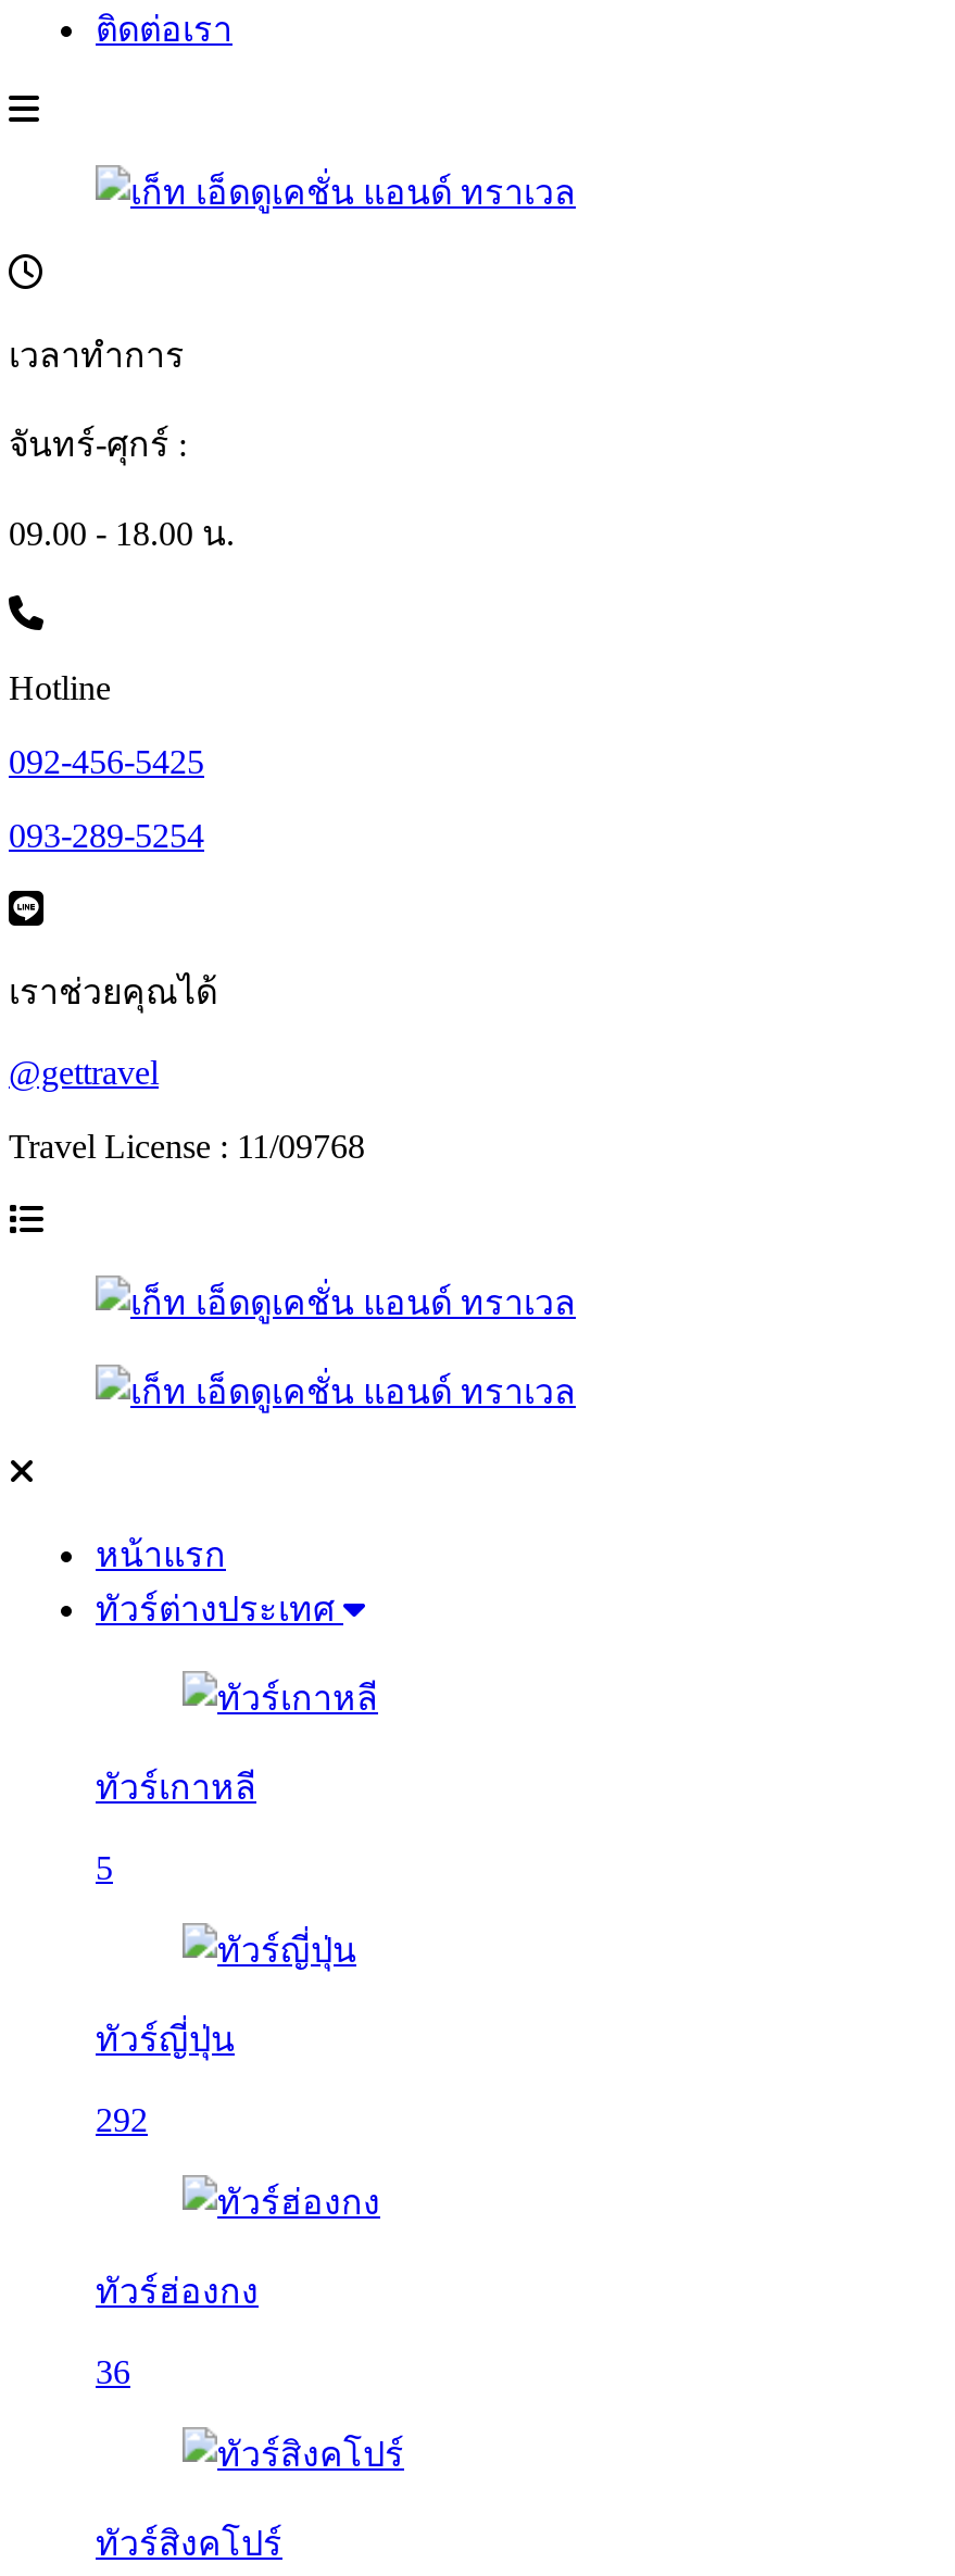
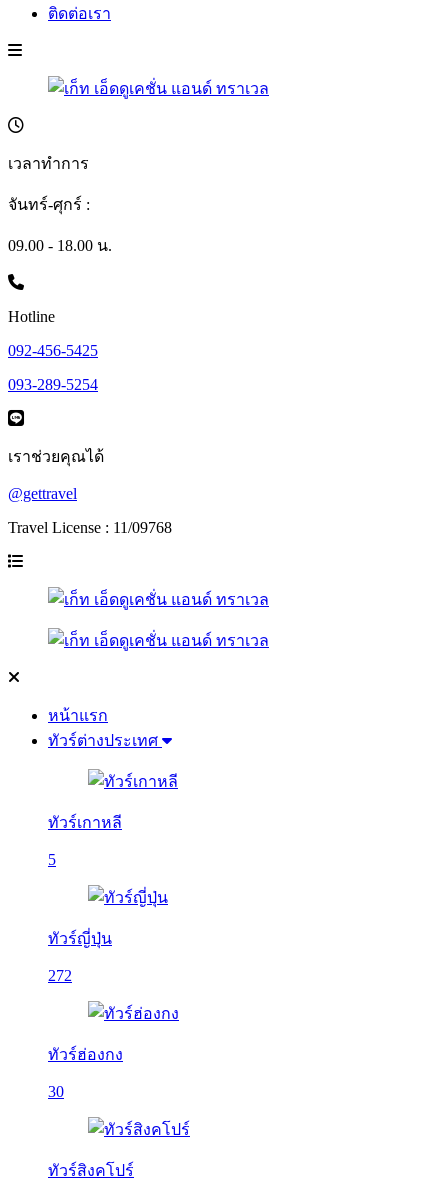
[96,2101,148,2138] 292 -> [48,967,72,984] 272
[96,2353,130,2390] 36 -> [48,1083,64,1100] 30

